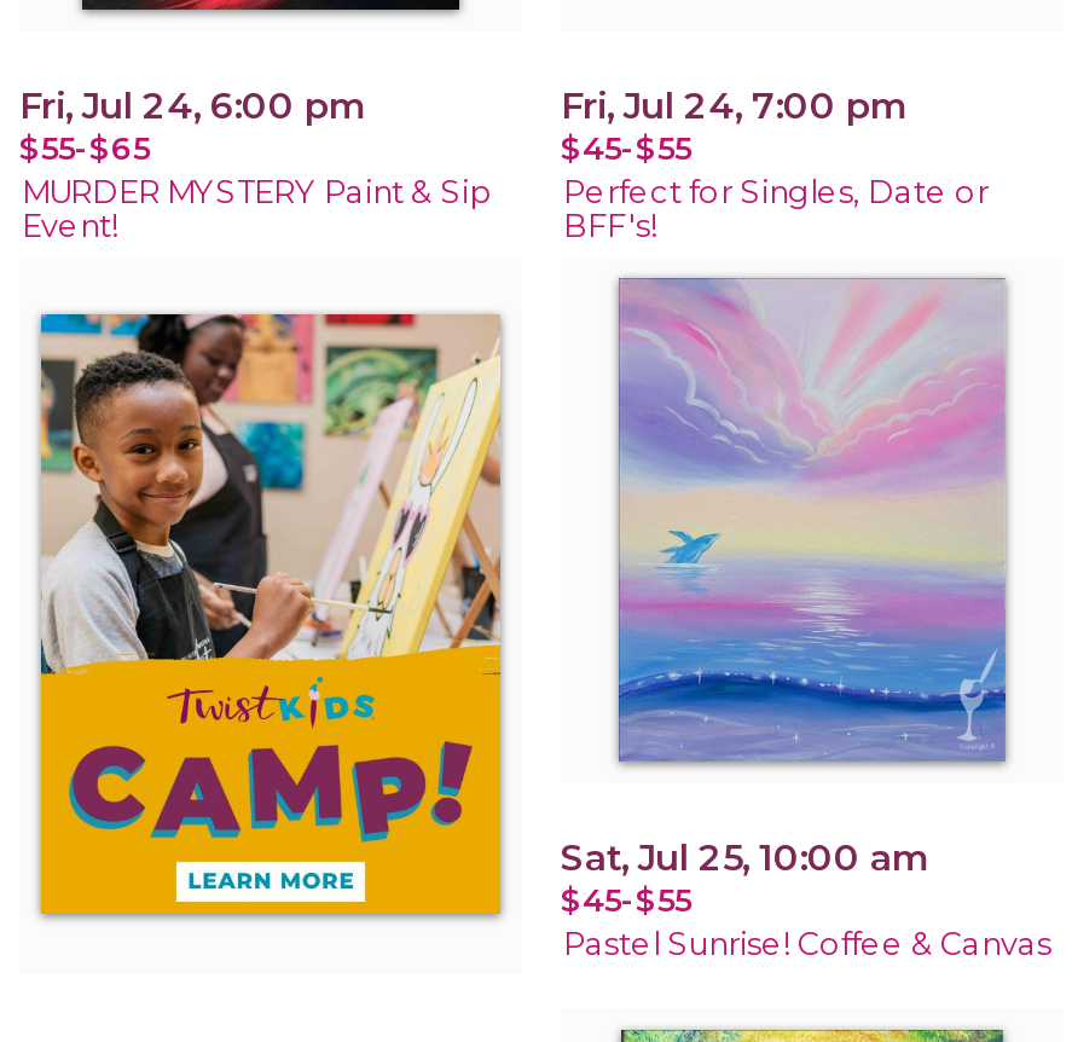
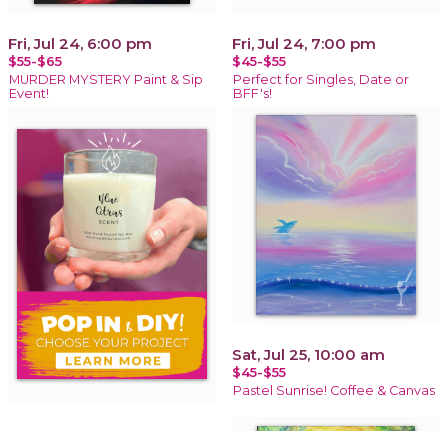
[39,312,503,916] [image] -> [16,128,208,380] [image]

